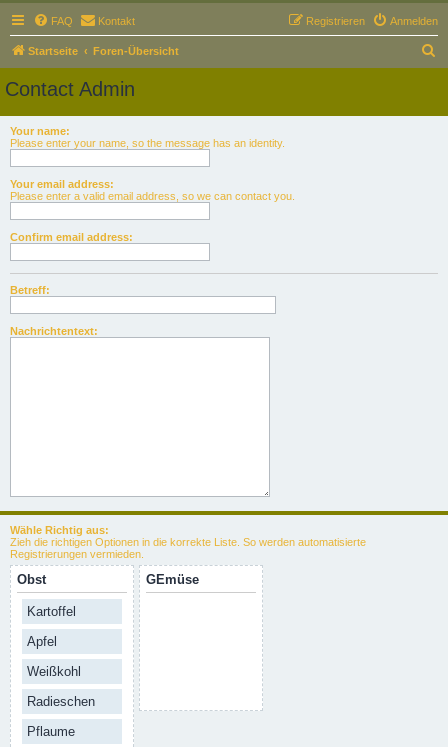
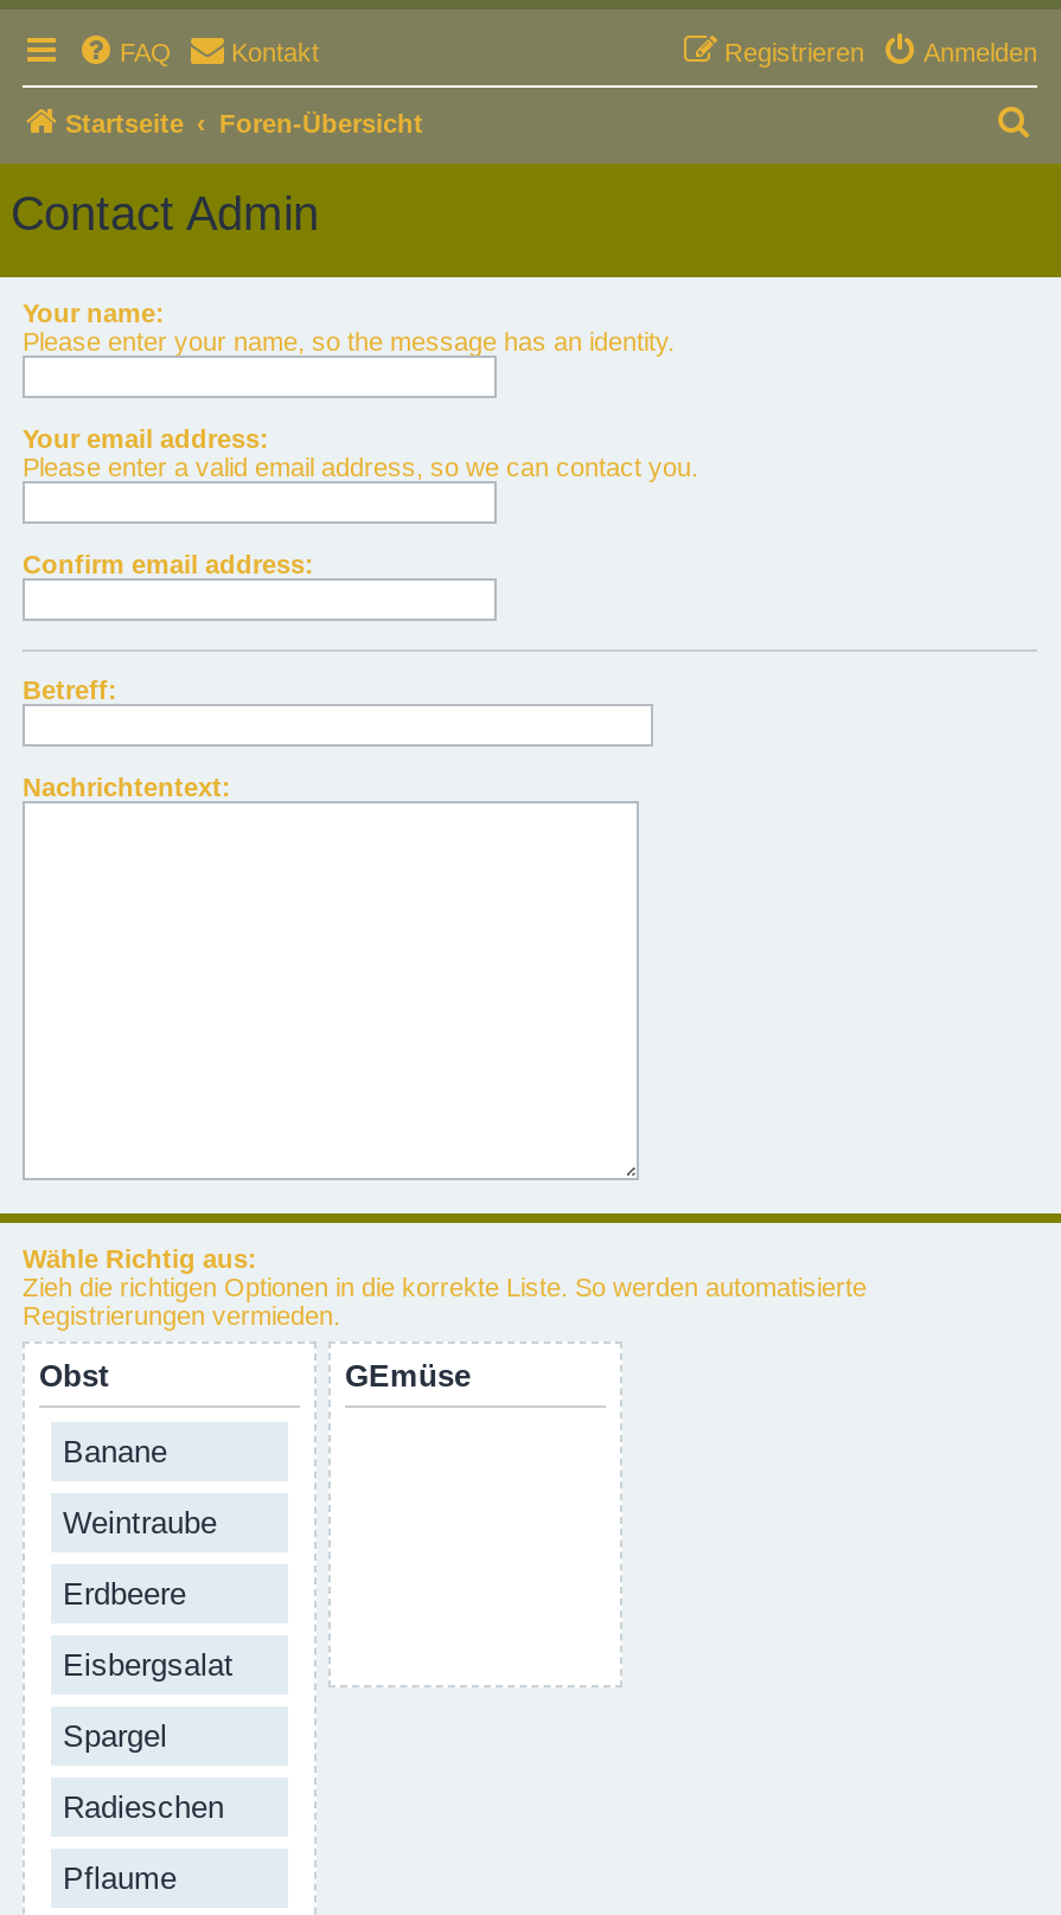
[27,604,81,679] Kartoffel | Apfel | Weißkohl -> [63,1434,234,1754] Banane | Weintraube | Erdbeere | Eisbergsalat | Spargel

